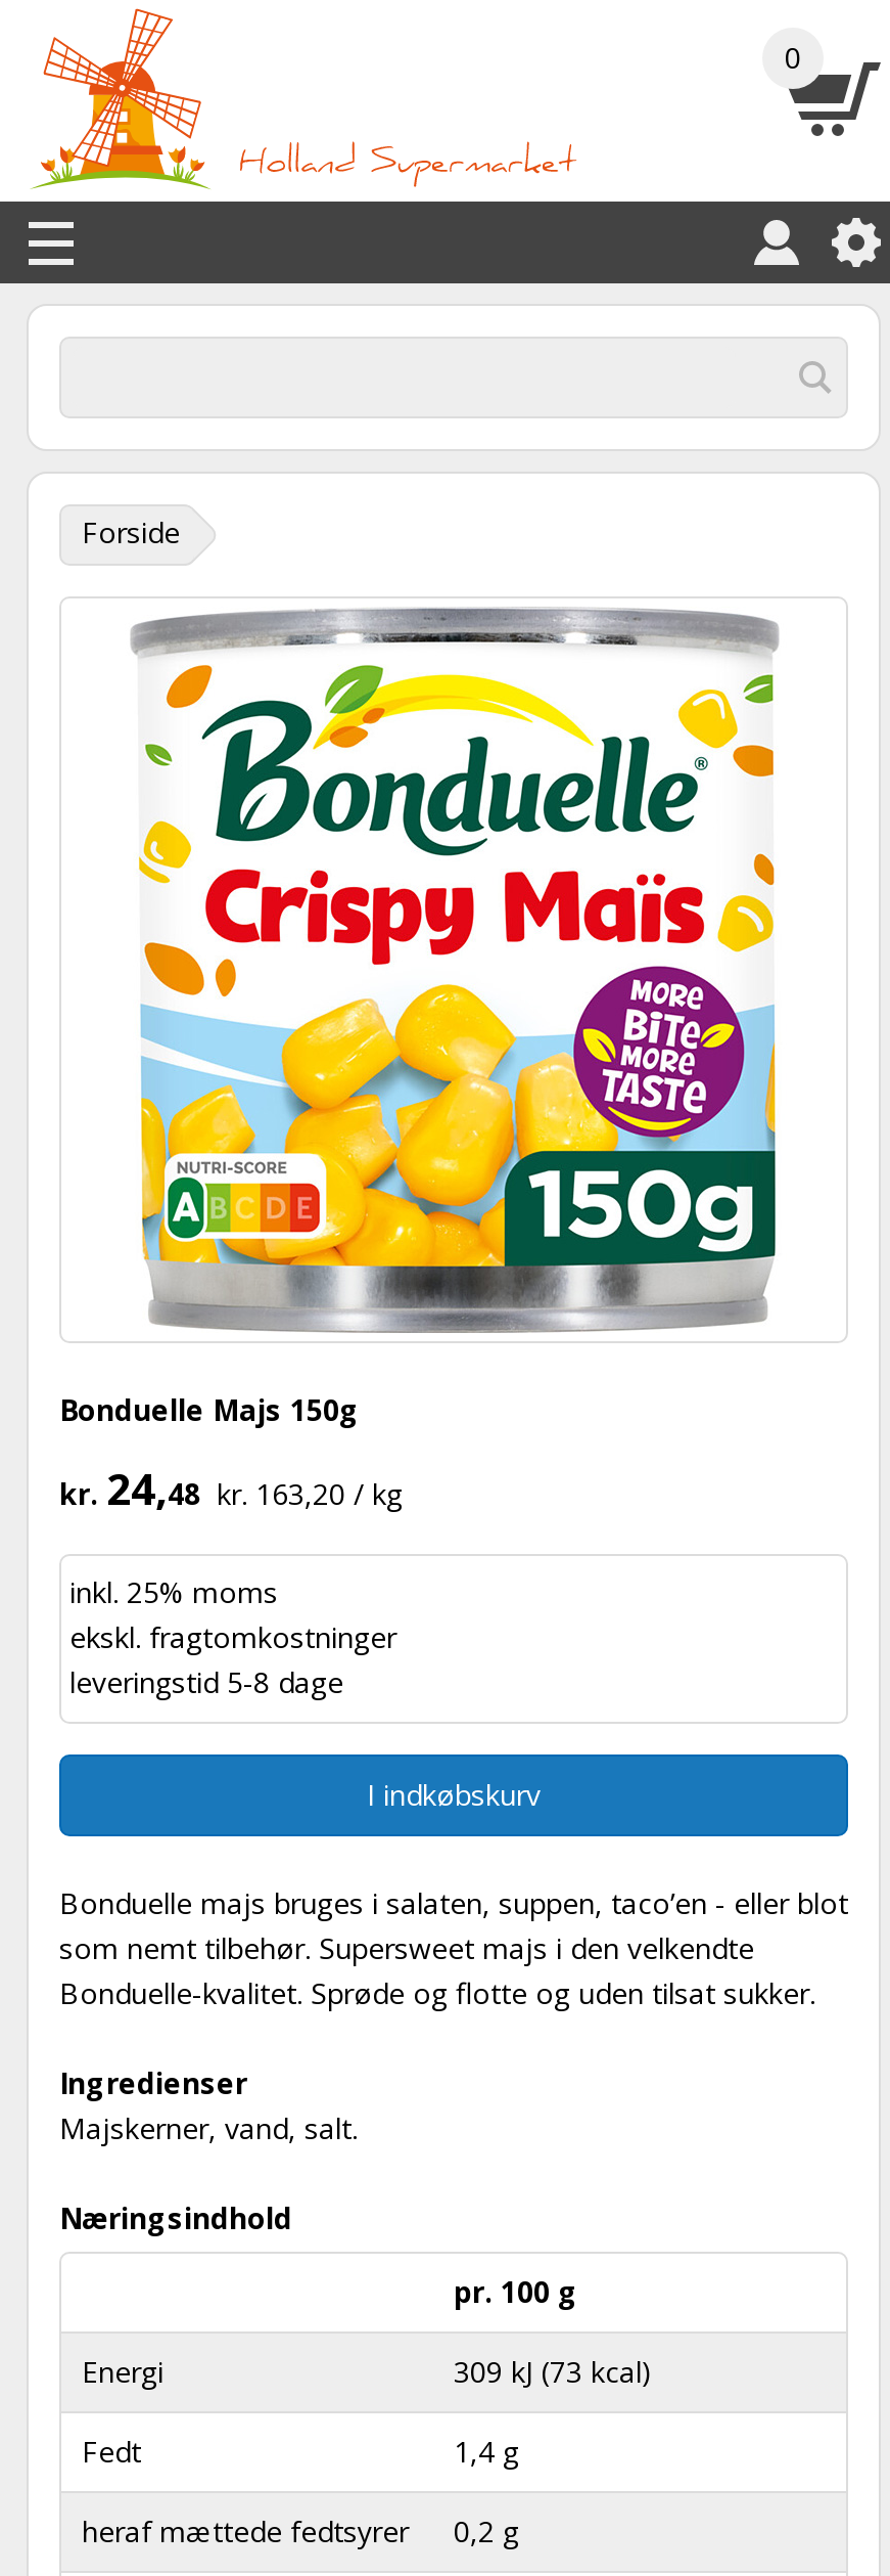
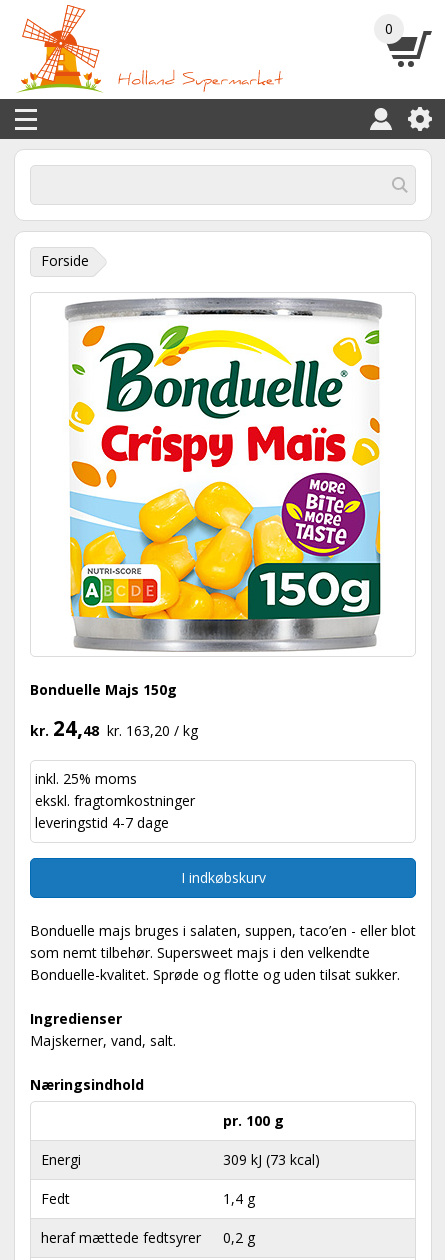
[69,1662,343,1701] leveringstid 5-8 dage -> [35,813,169,832] leveringstid 4-7 dage

